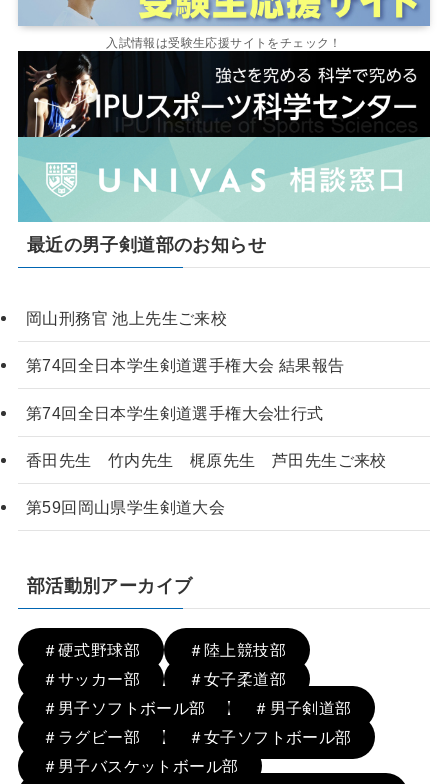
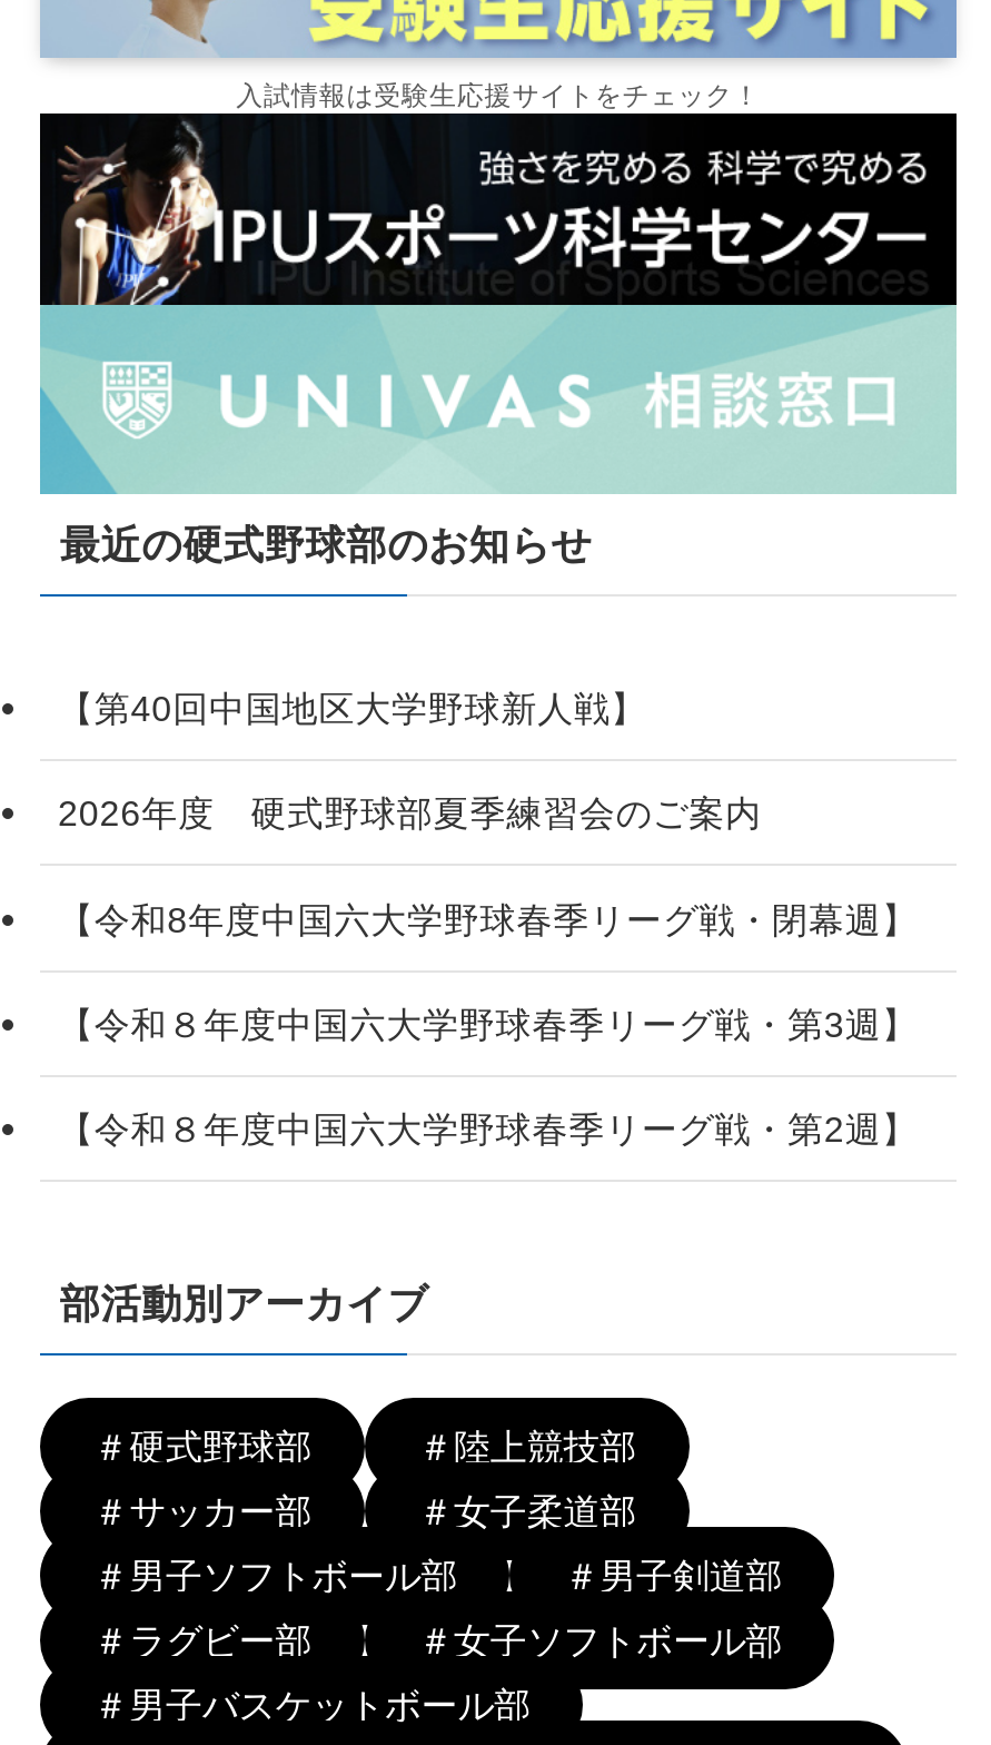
[27,235,266,255] 最近の男子剣道部のお知らせ -> [60,524,592,568] 最近の硬式野球部のお知らせ
[26,309,227,327] 岡山刑務官 池上先生ご来校 -> [58,688,647,728] 【第40回中国地区大学野球新人戦】
[26,356,344,374] 第74回全日本学生剣道選手権大会 結果報告 -> [58,793,762,833] 2026年度 硬式野球部夏季練習会のご案内
[26,404,324,422] 第74回全日本学生剣道選手権大会壮行式 -> [58,898,918,938] 【令和8年度中国六大学野球春季リーグ戦・閉幕週】
[26,451,387,469] 香田先生 竹内先生 梶原先生 芦田先生ご来校 -> [58,1003,918,1043] 【令和８年度中国六大学野球春季リーグ戦・第3週】
[26,498,225,516] 第59回岡山県学生剣道大会 -> [58,1108,918,1148] 【令和８年度中国六大学野球春季リーグ戦・第2週】

